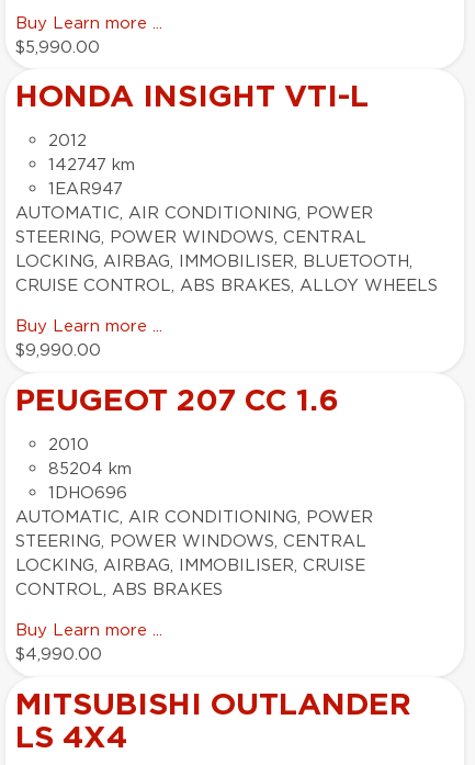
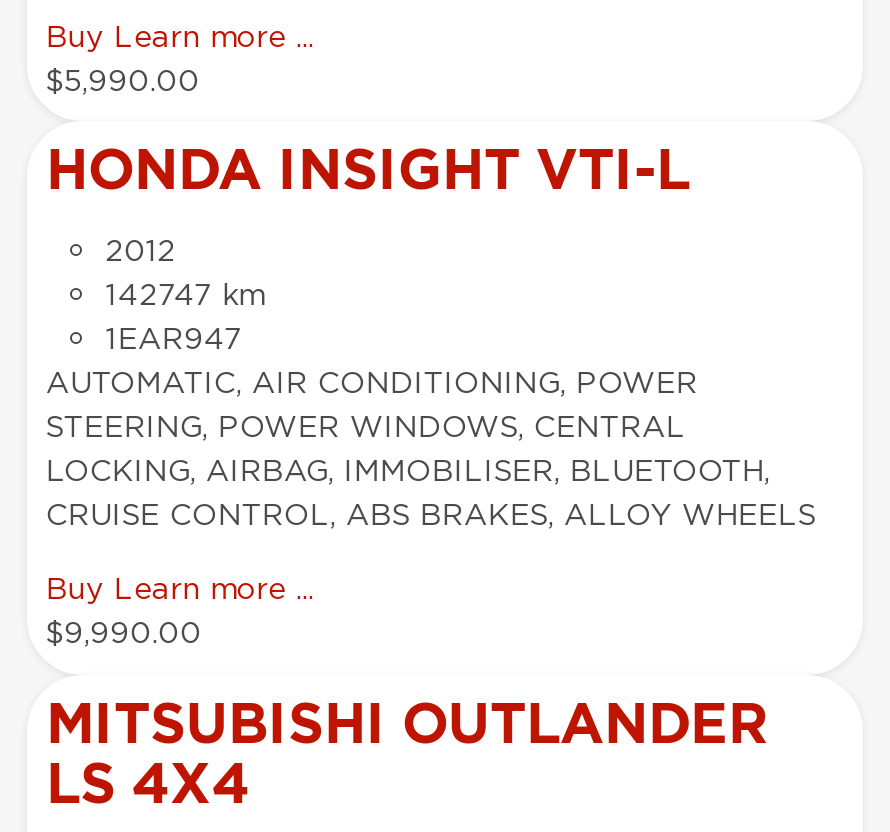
[16,379,373,664] PEUGEOT 207 CC 1.6 | 2010 | 85204 km | 1DHO696 | AUTOMATIC, AIR CONDITIONING, POWER | STEERING, POWER WINDOWS, CENTRAL | LOCKING, AIRBAG, IMMOBILISER, CRUISE | CONTROL, ABS BRAKES | Buy Learn more ... | $4,990.00 -> none

